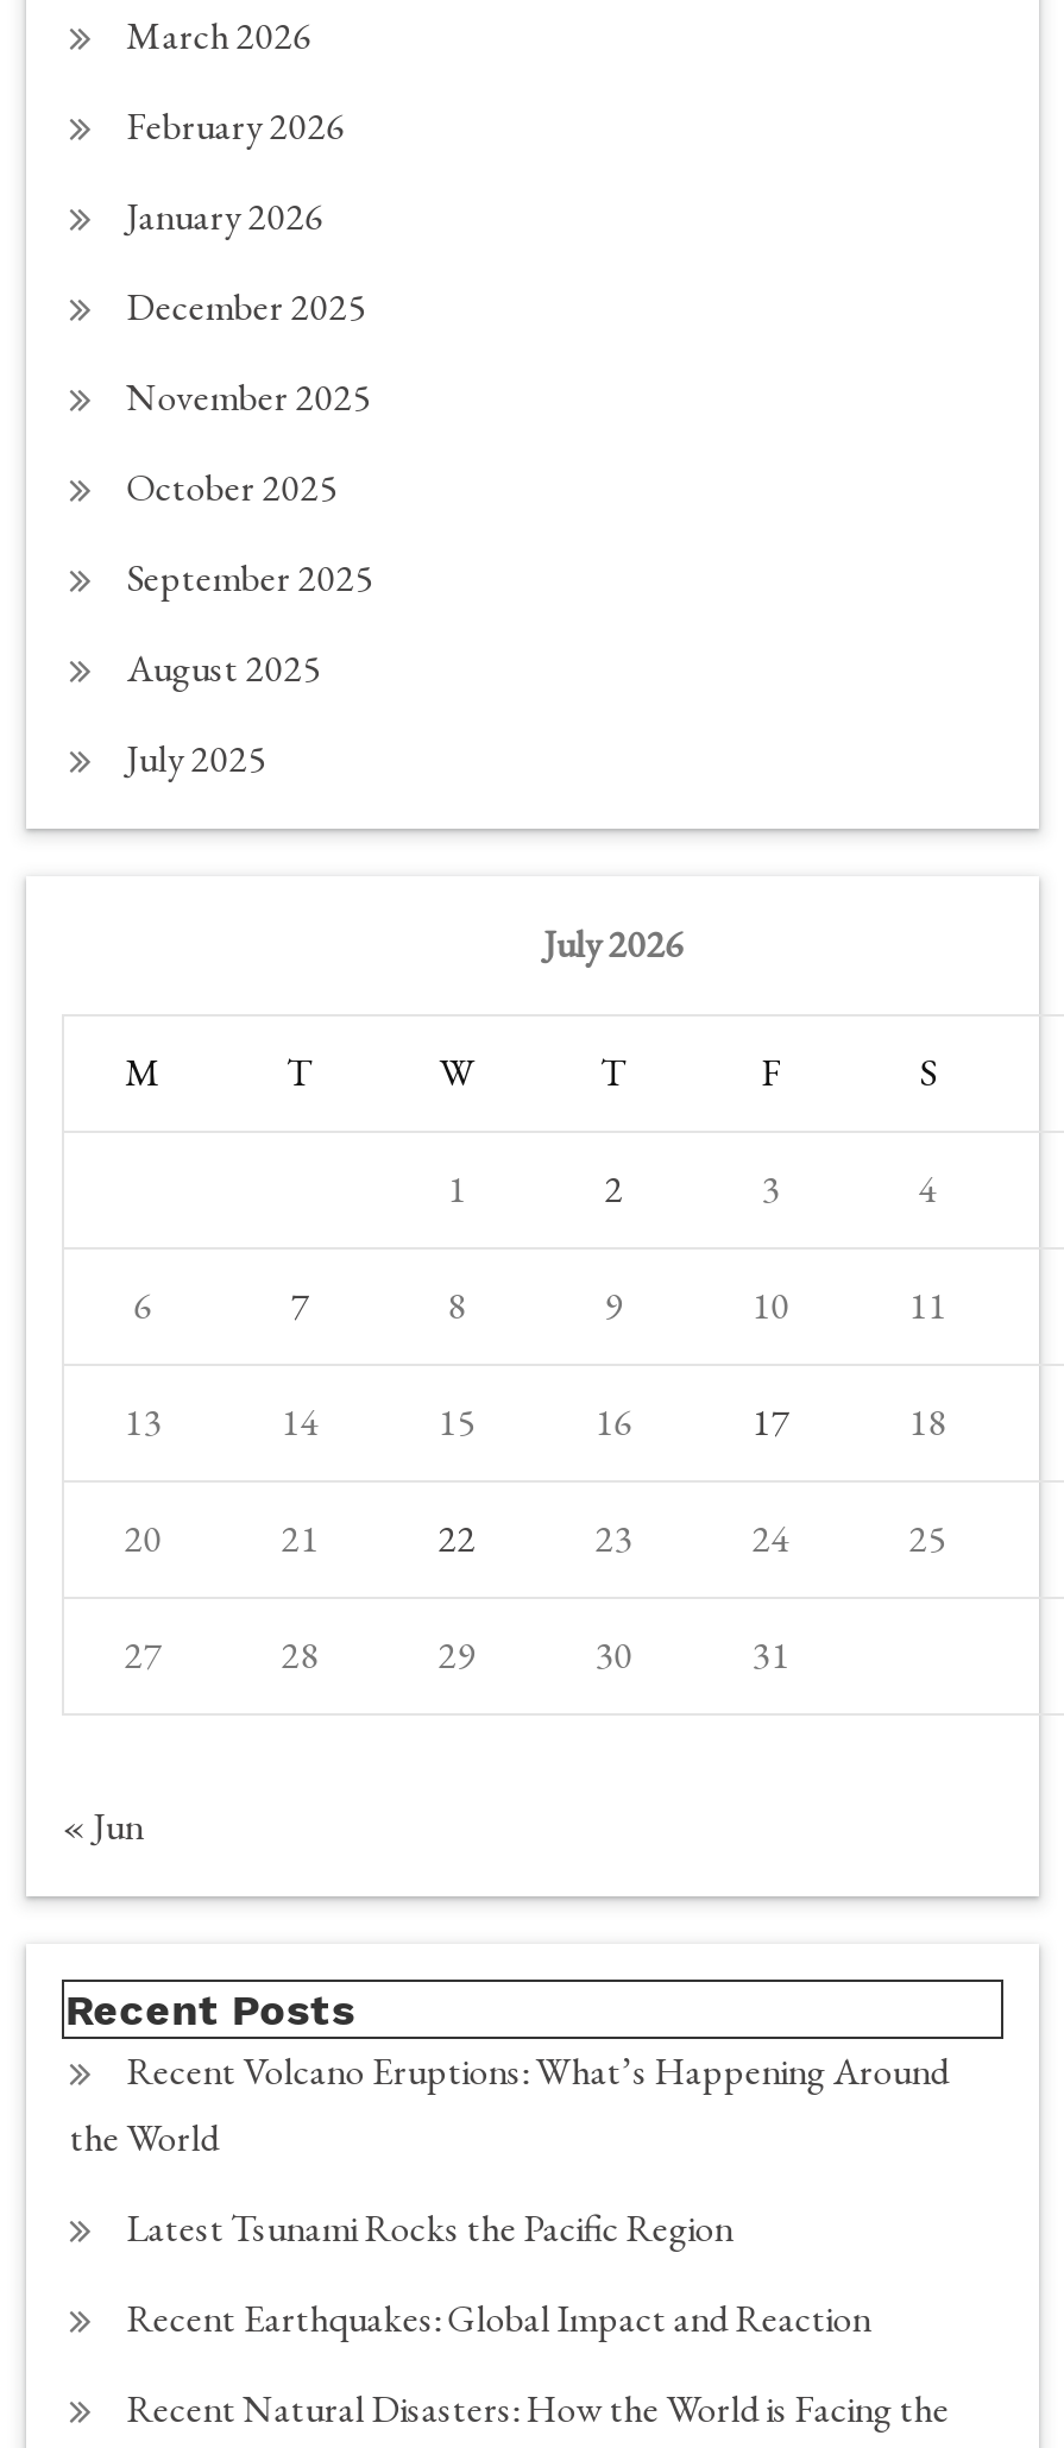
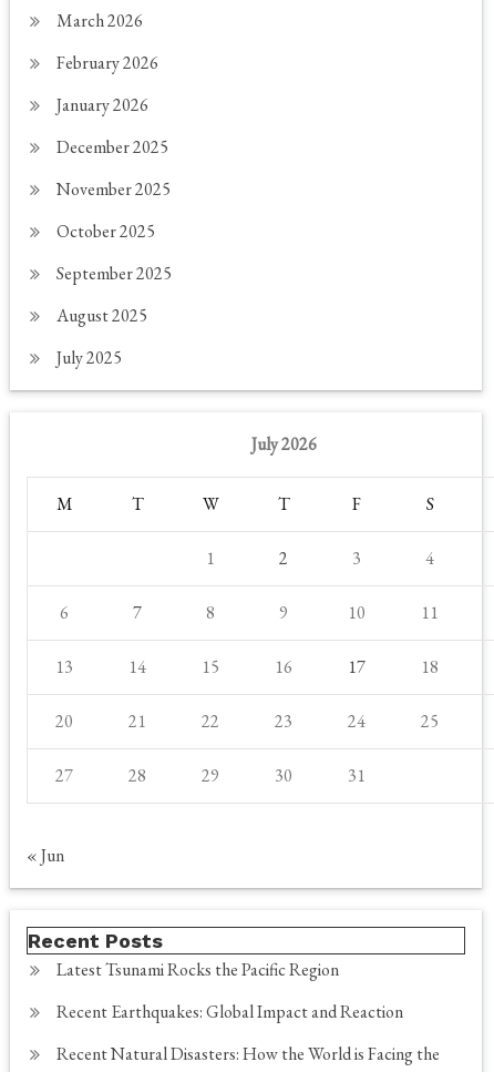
[69,2046,949,2163] Recent Volcano Eruptions: What’s Happening Around | the World -> none

